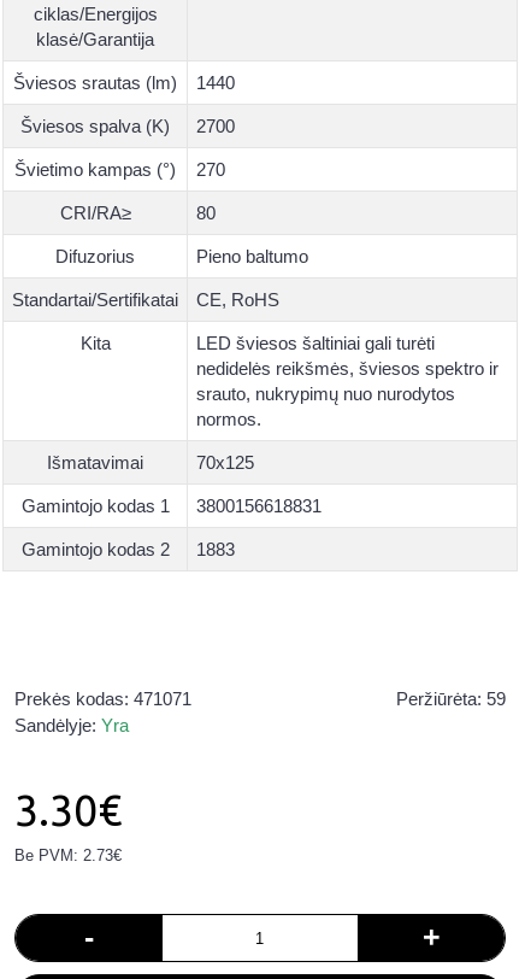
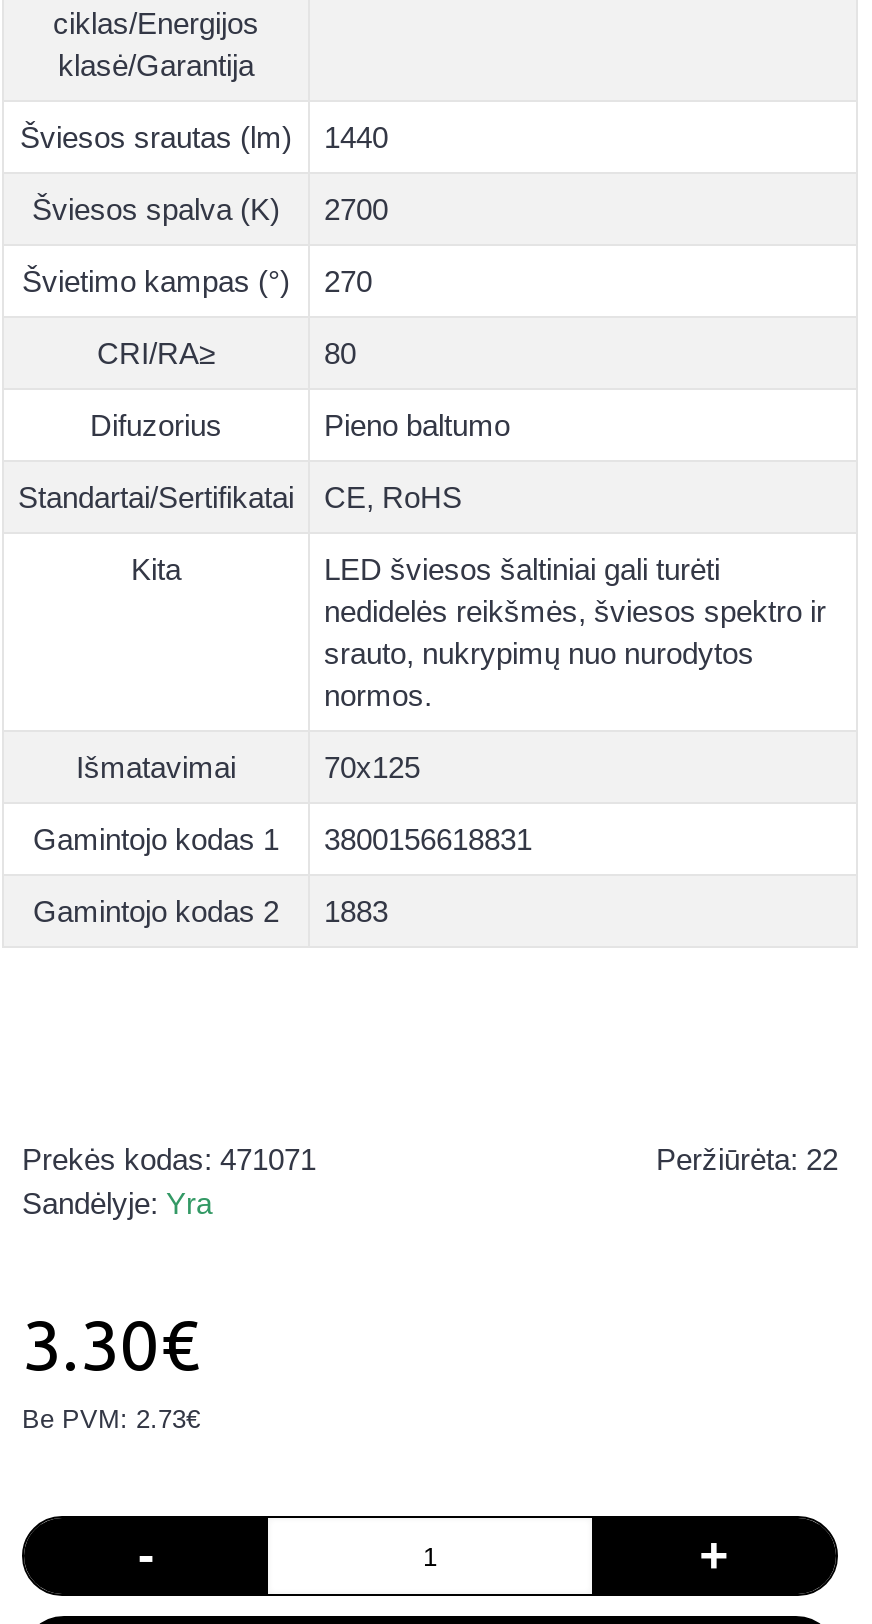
[396,688,506,709] Peržiūrėta: 59 -> [656,1142,838,1176] Peržiūrėta: 22

